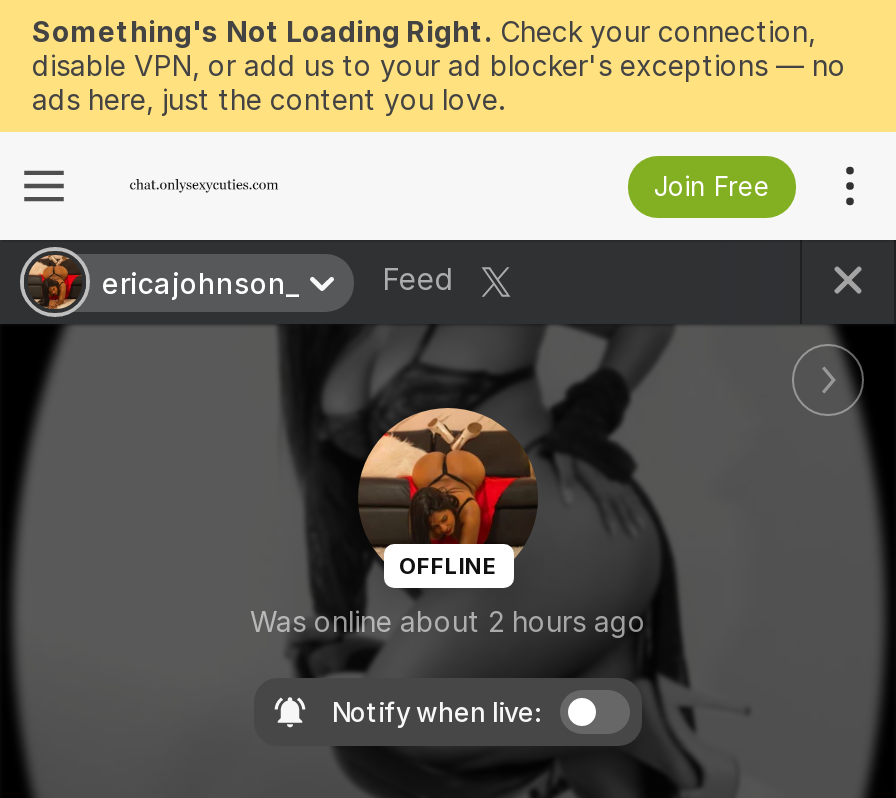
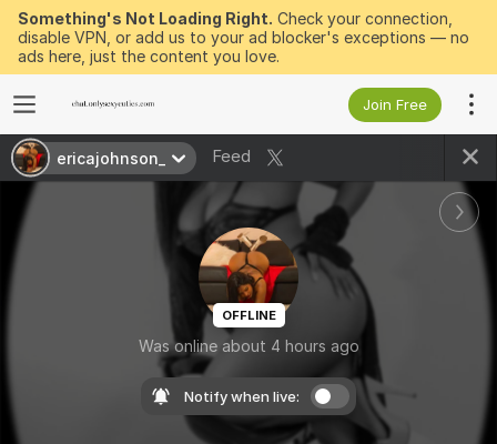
[250,603,646,637] Was online about 2 hours ago -> [138,336,359,355] Was online about 4 hours ago

